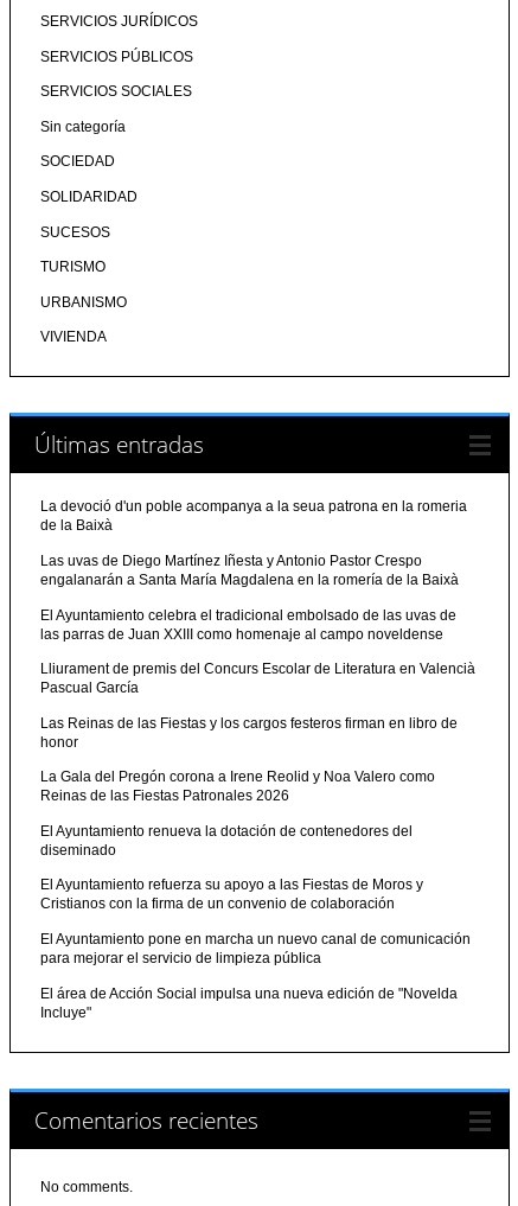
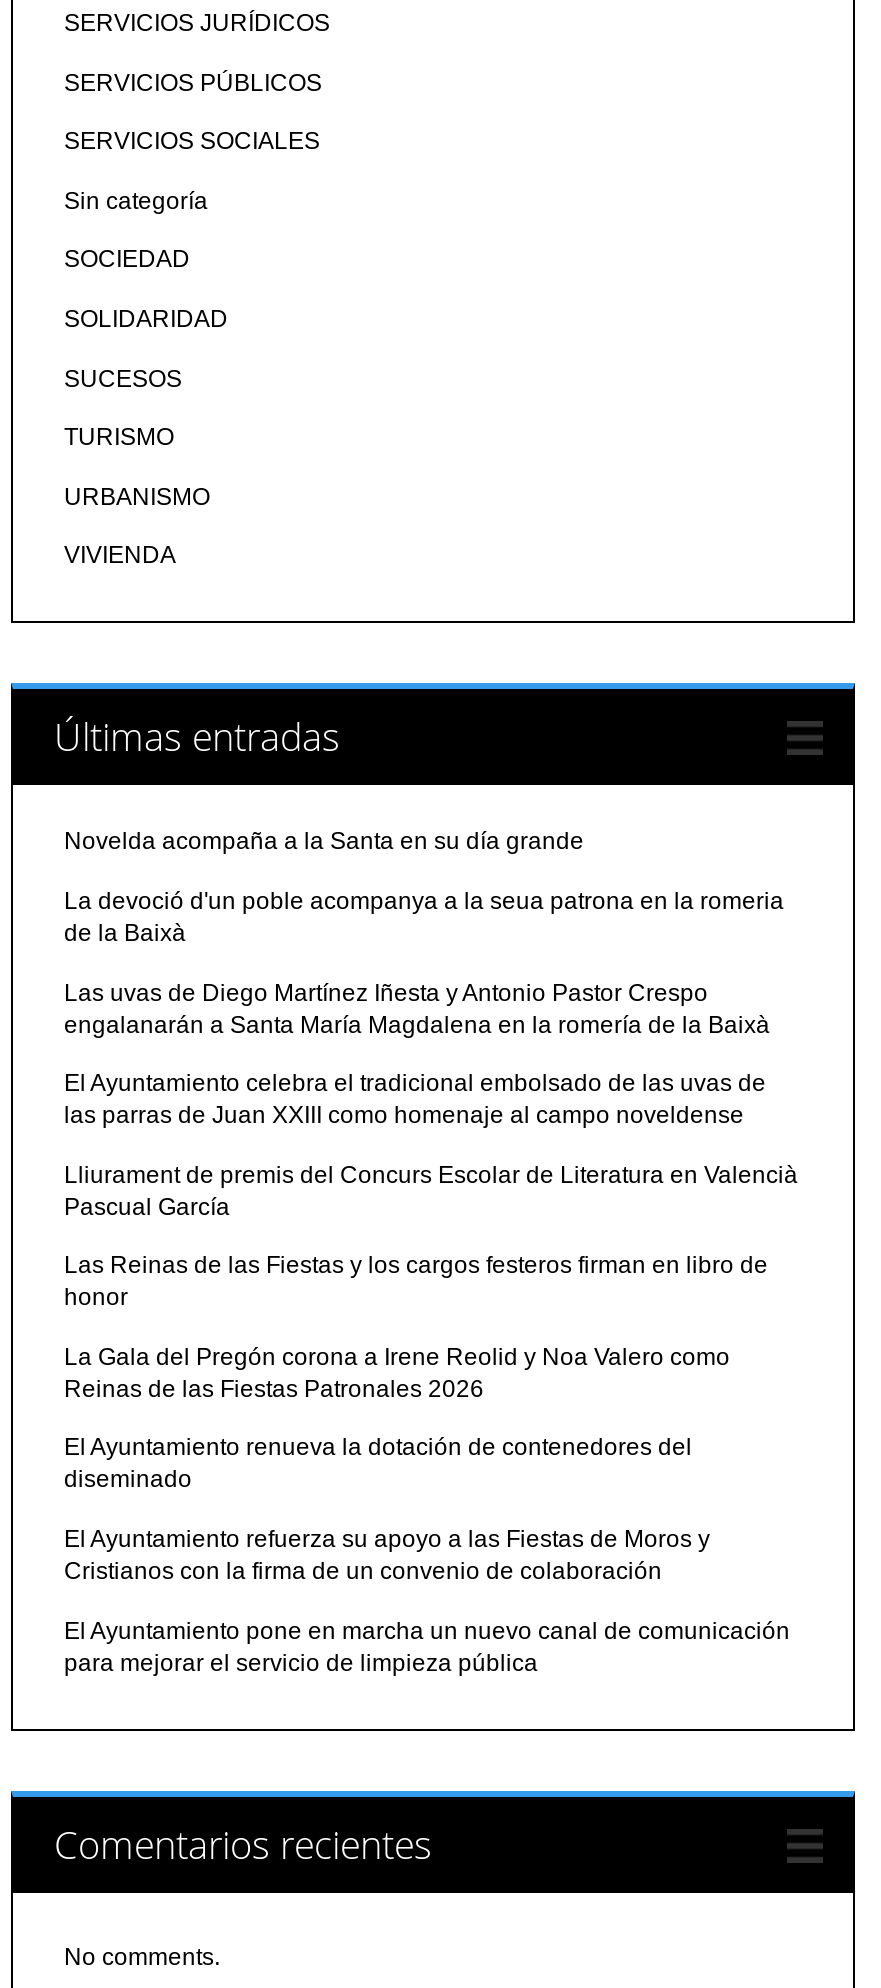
none -> [64,828,584,856] Novelda acompaña a la Santa en su día grande
moved [41,498,476,967] -> [64,887,798,1676]: La devoció d'un poble acompanya a la seua patrona en la romeria | de la Baixà | Las uvas de Diego Martínez Iñesta y Antonio Pastor Crespo | ... | El Ayuntamiento pone en marcha un nuevo canal de comunicación | para mejorar el servicio de limpieza pública
[41,985,458,1021] El área de Acción Social impulsa una nueva edición de "Novelda | Incluye" -> none

